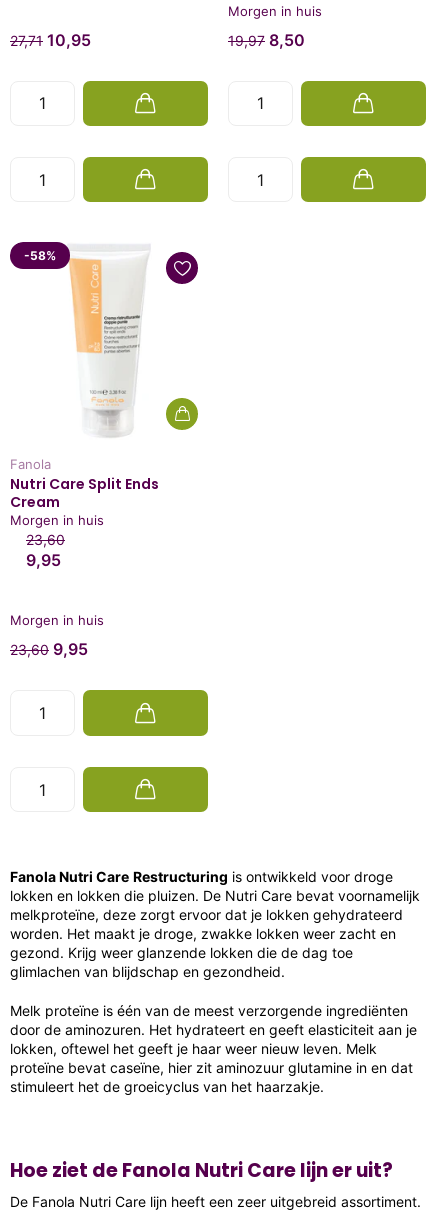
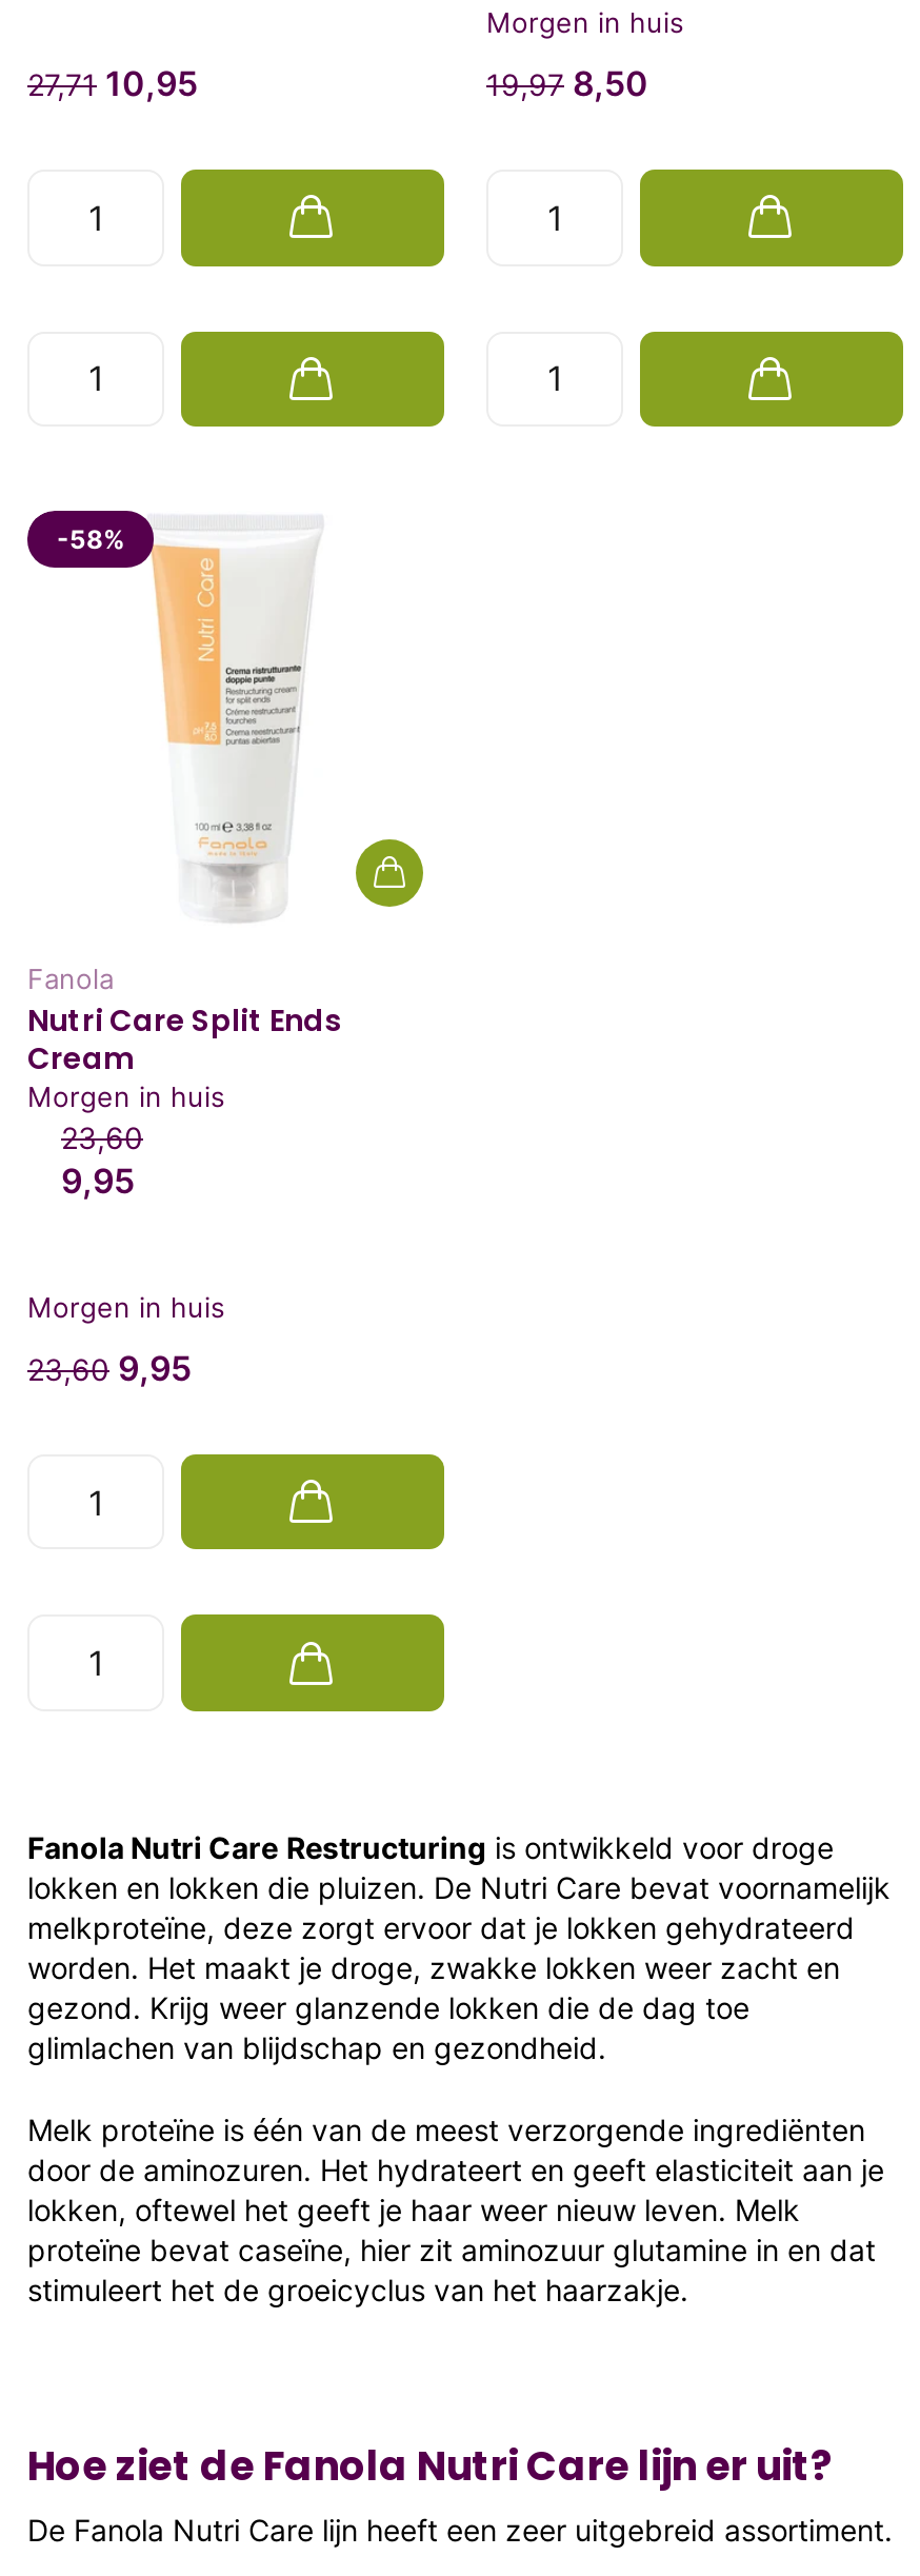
[165,251,199,285] [image] -> none

